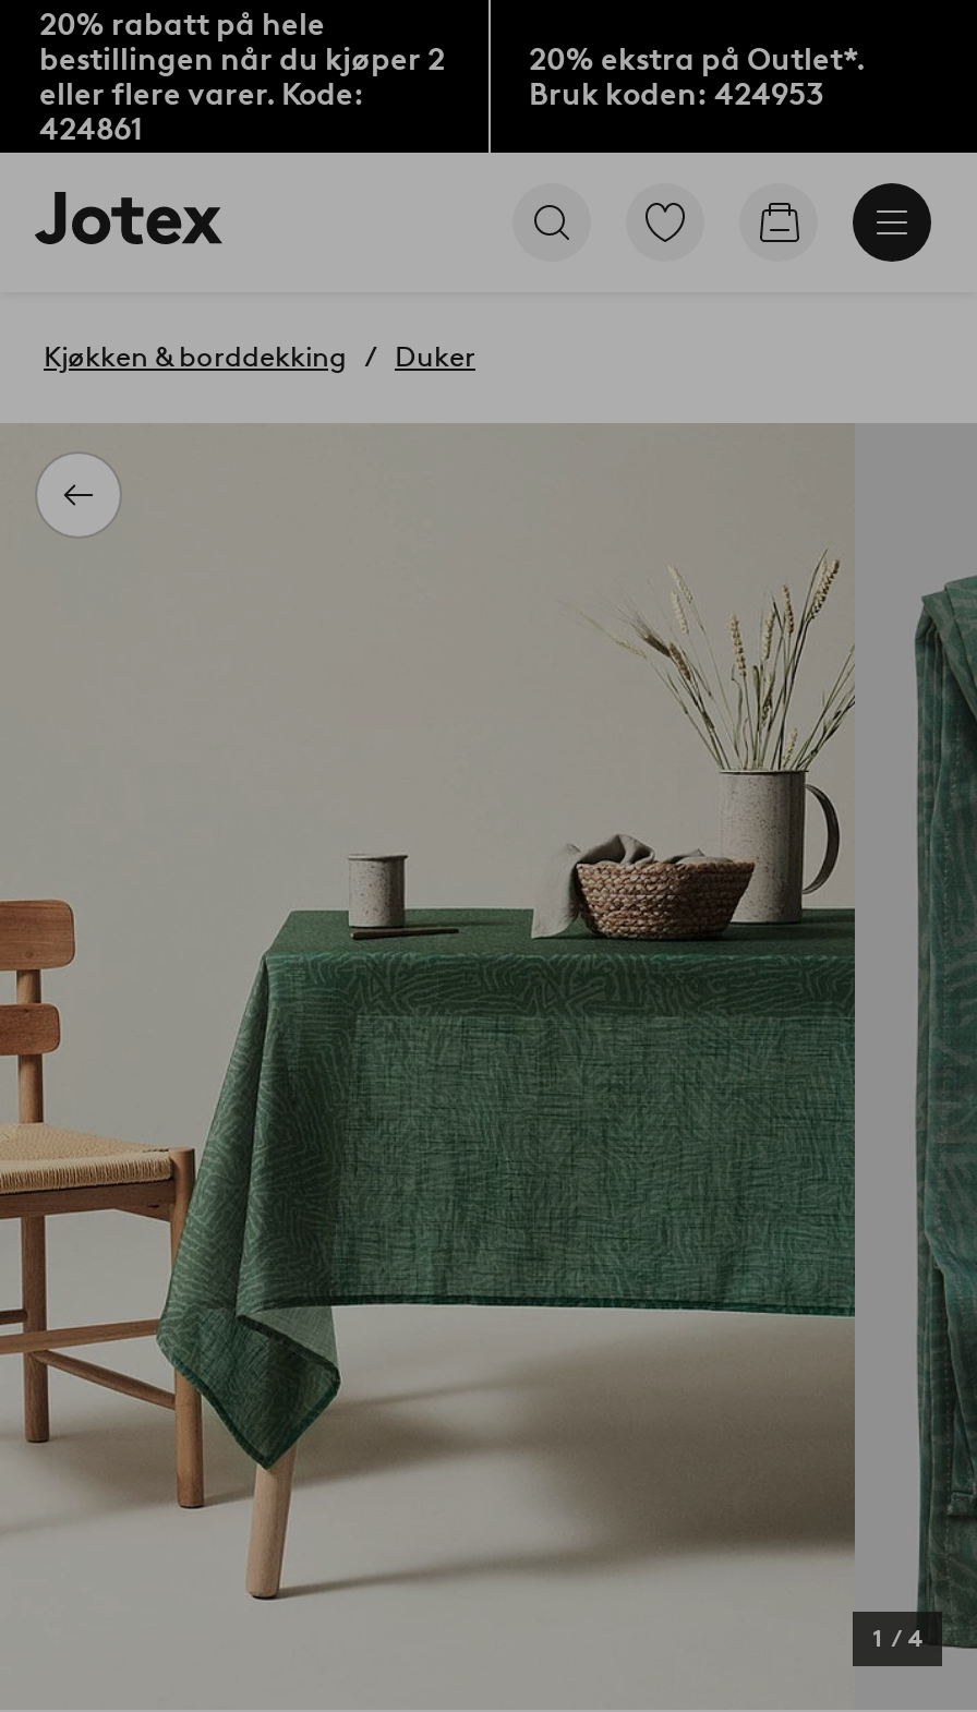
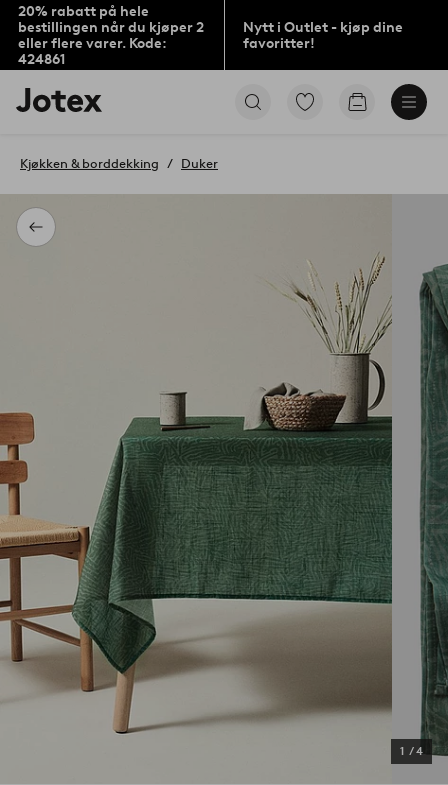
[529,40,865,112] 20% ekstra på Outlet*. | Bruk koden: 424953 -> [242,18,402,51] Nytt i Outlet - kjøp dine | favoritter!

